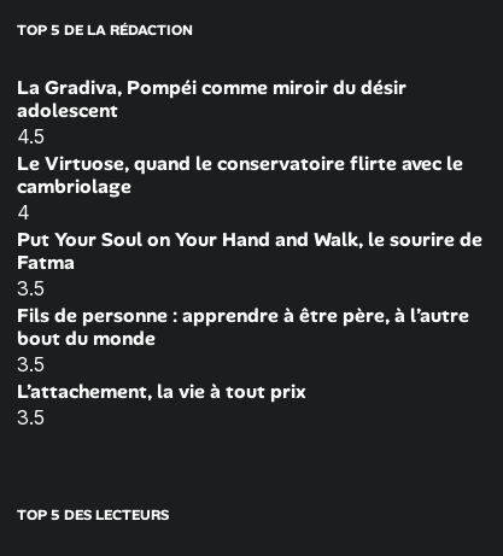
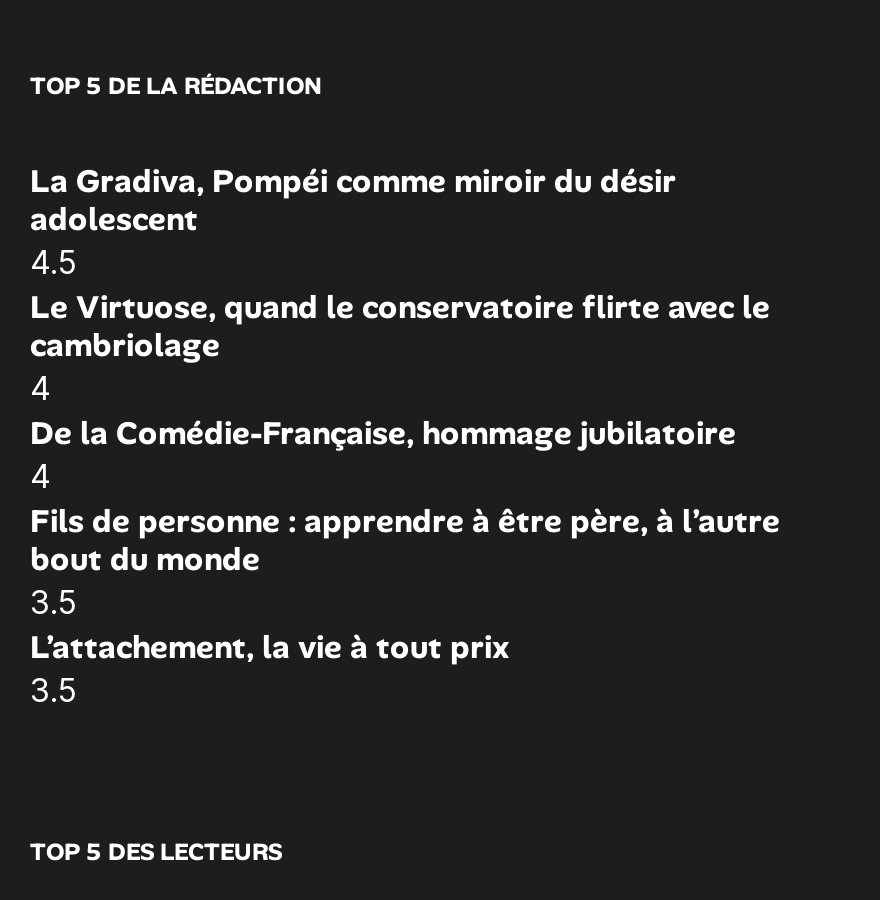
[17,227,482,301] Put Your Soul on Your Hand and Walk, le sourire de | Fatma | 3.5 -> [30,413,736,497] De la Comédie-Française, hommage jubilatoire | 4

